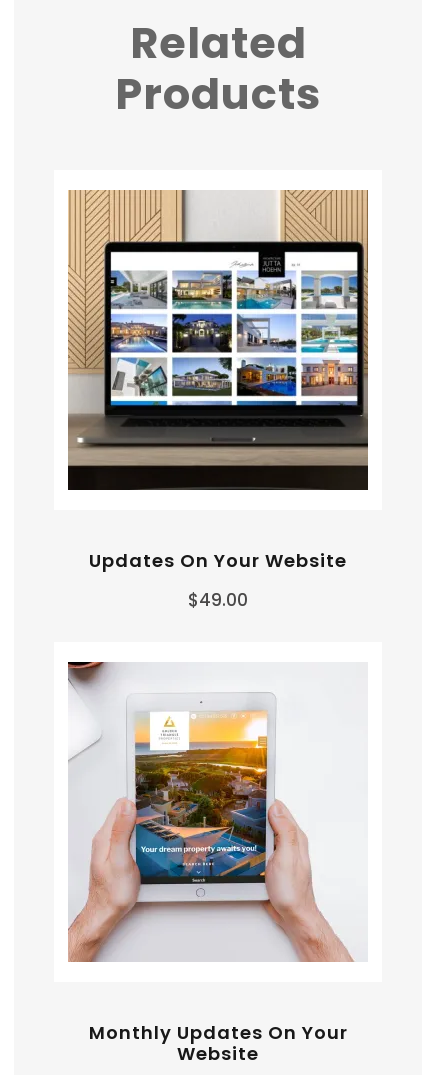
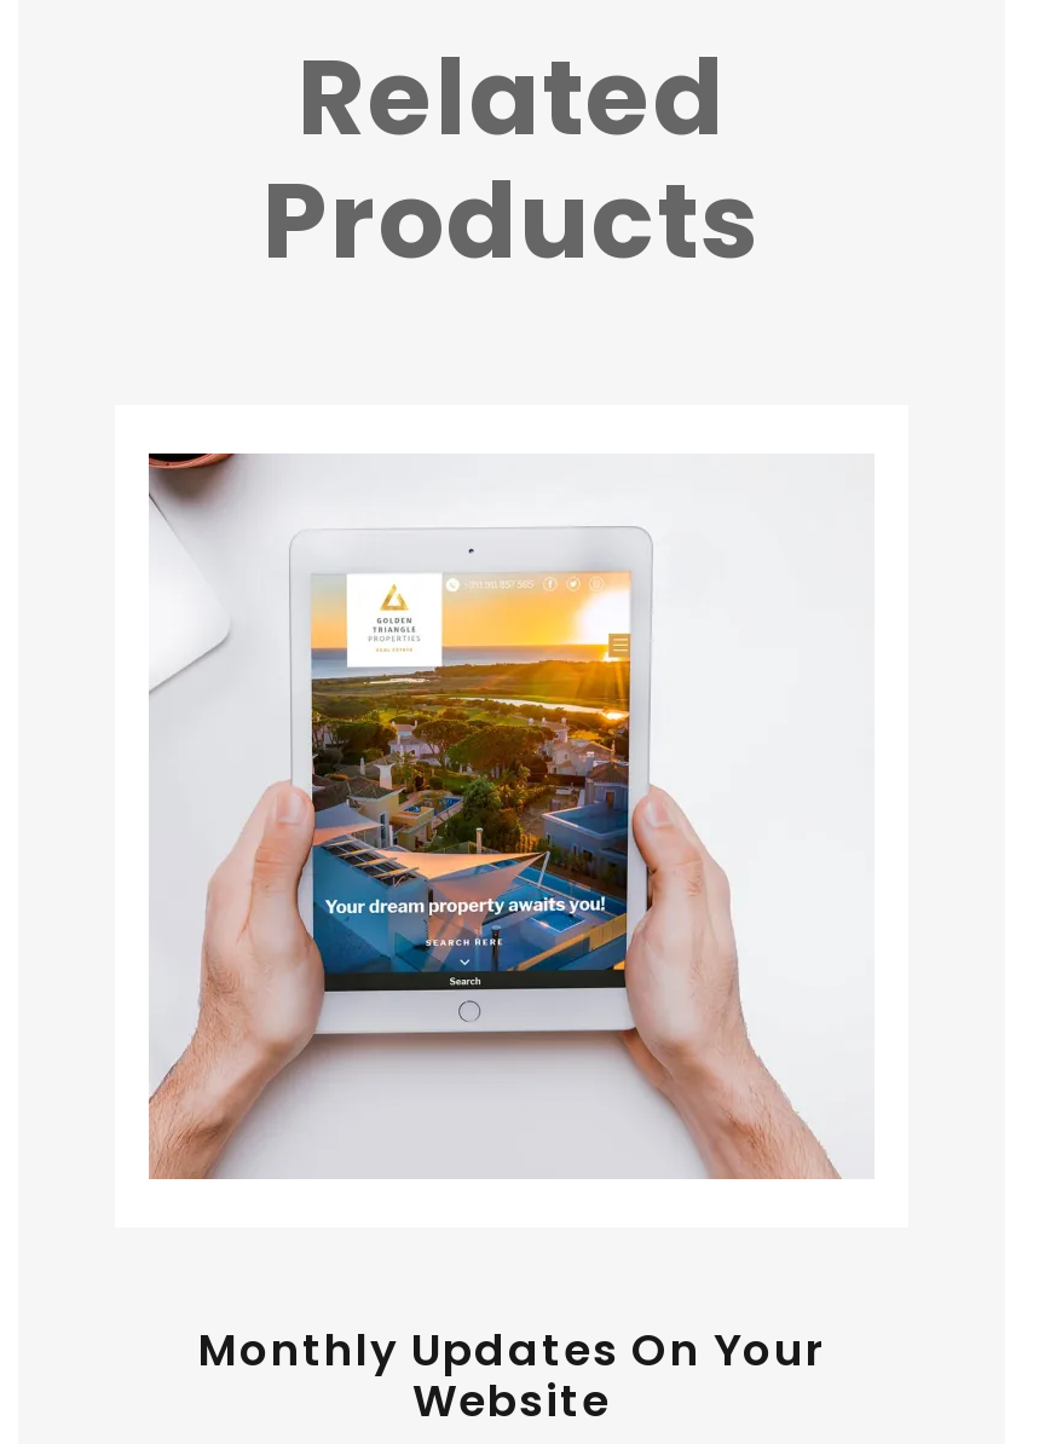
[67,189,369,491] [image] -> none
[89,548,347,612] Updates On Your Website | $49.00 -> none

